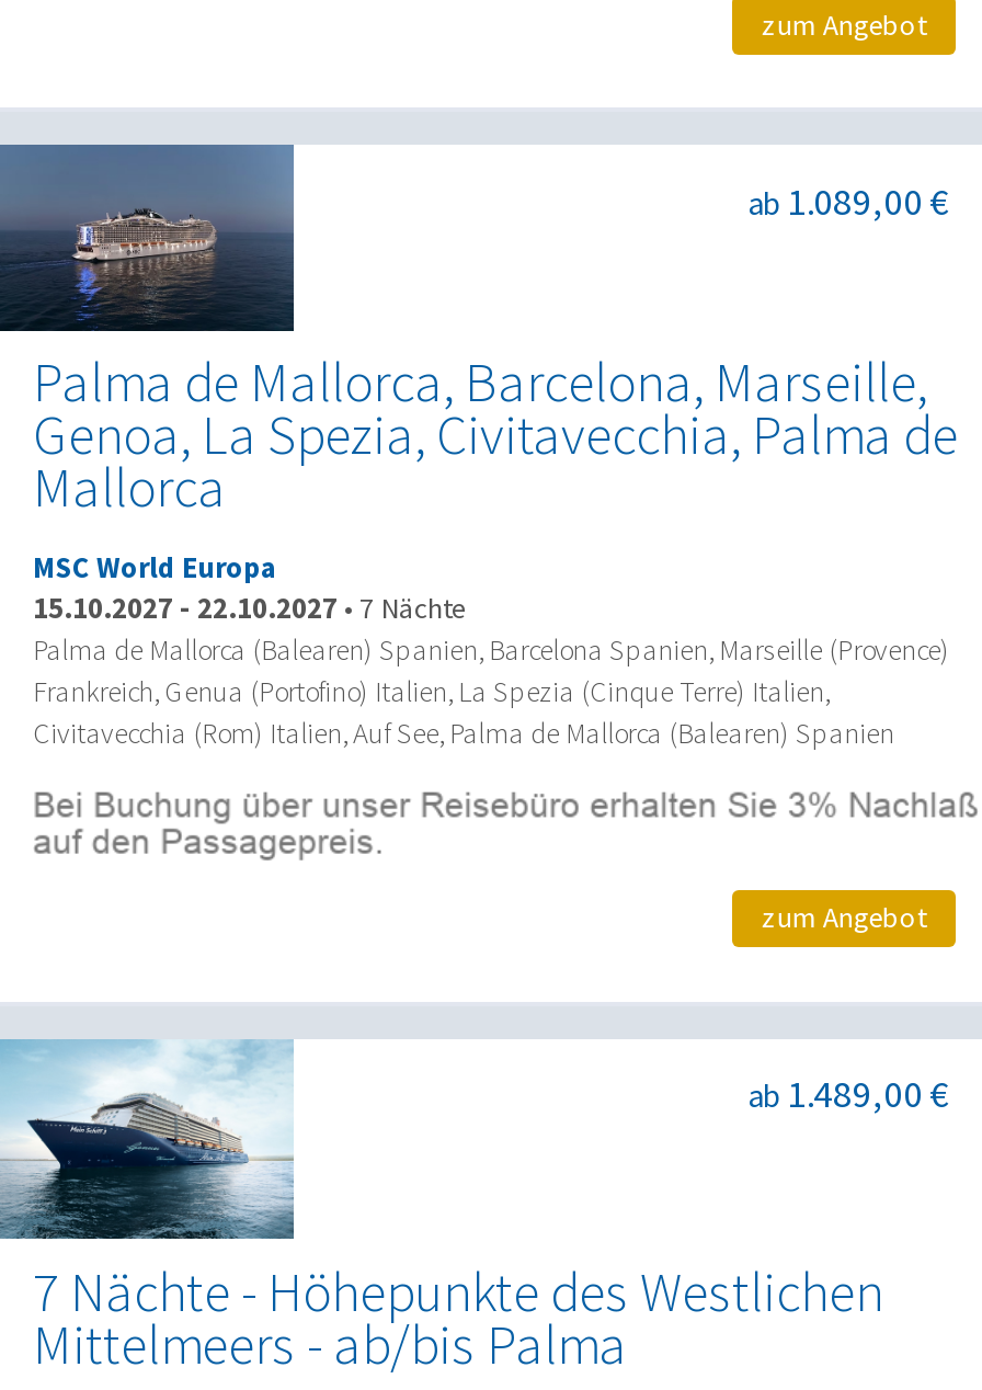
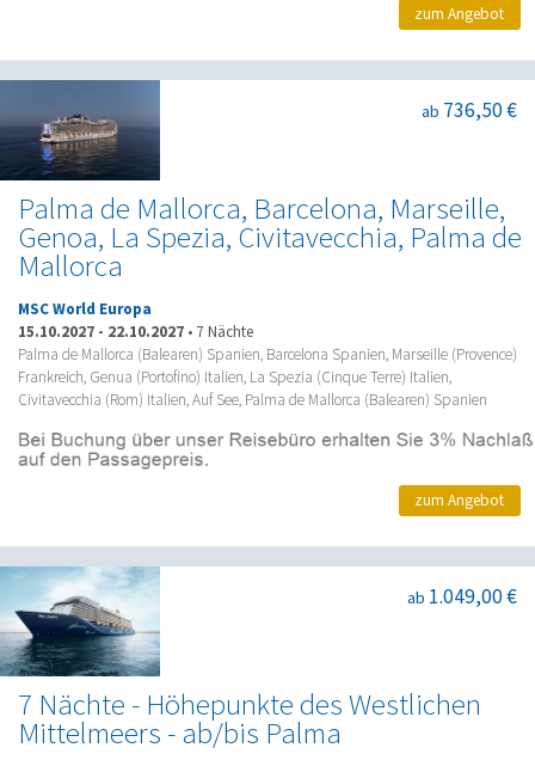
[747,178,949,226] ab 1.089,00 € -> [422,97,517,123] ab 736,50 €
[747,1071,949,1119] ab 1.489,00 € -> [407,584,517,610] ab 1.049,00 €

